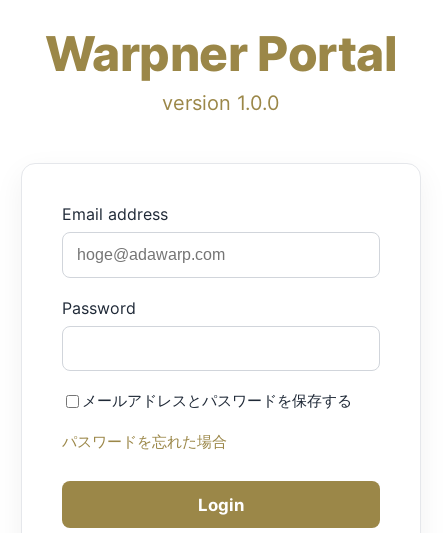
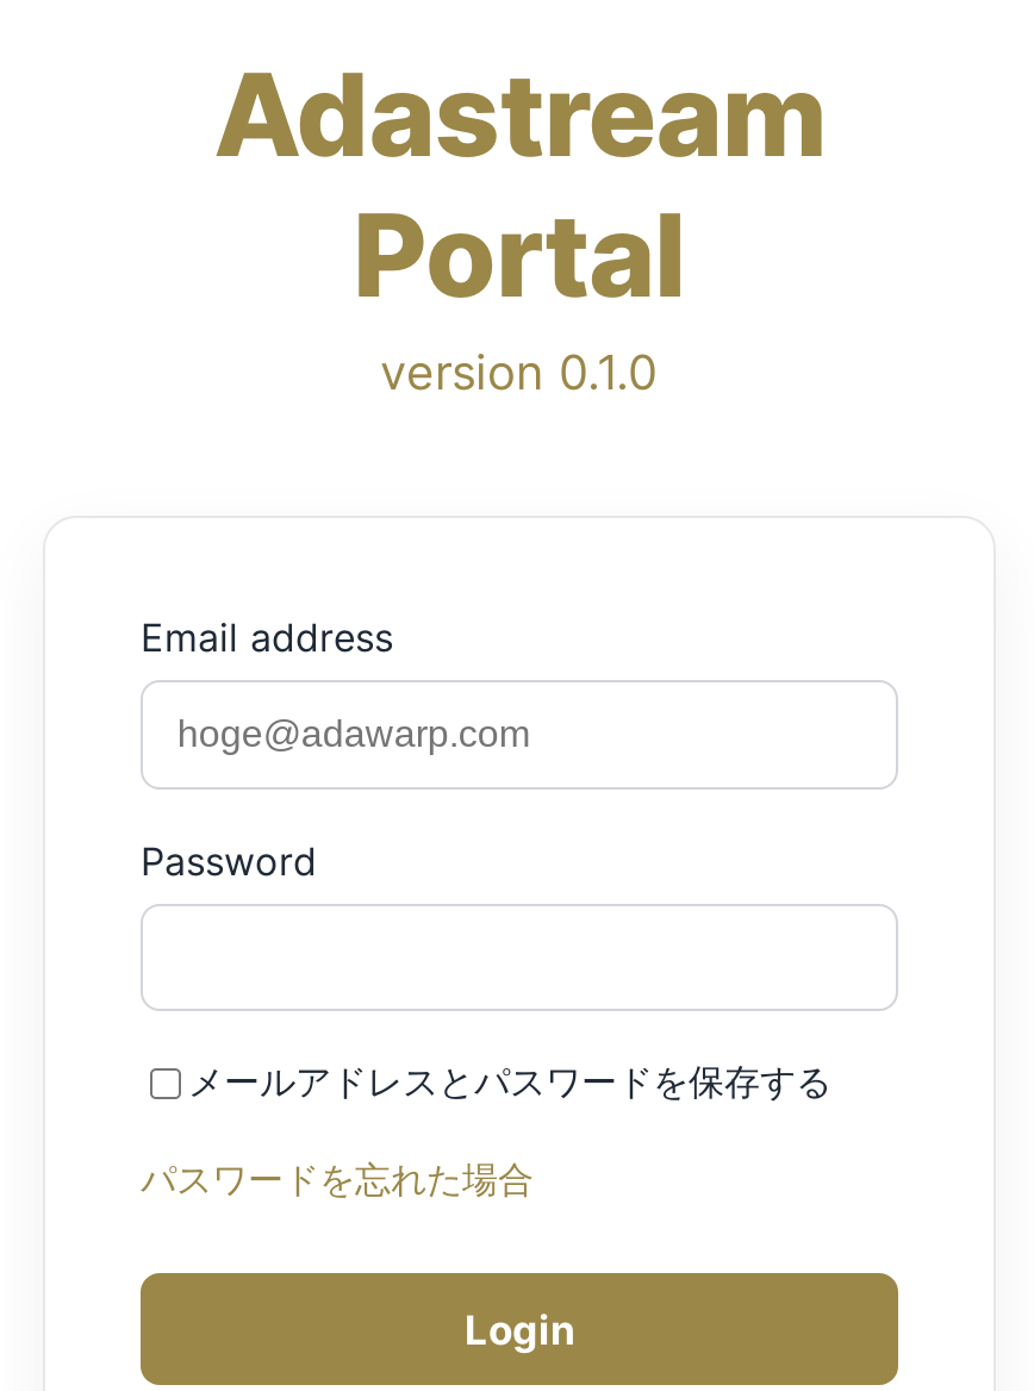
[45,24,397,115] Warpner Portal | version 1.0.0 -> [214,44,825,401] Adastream | Portal | version 0.1.0

